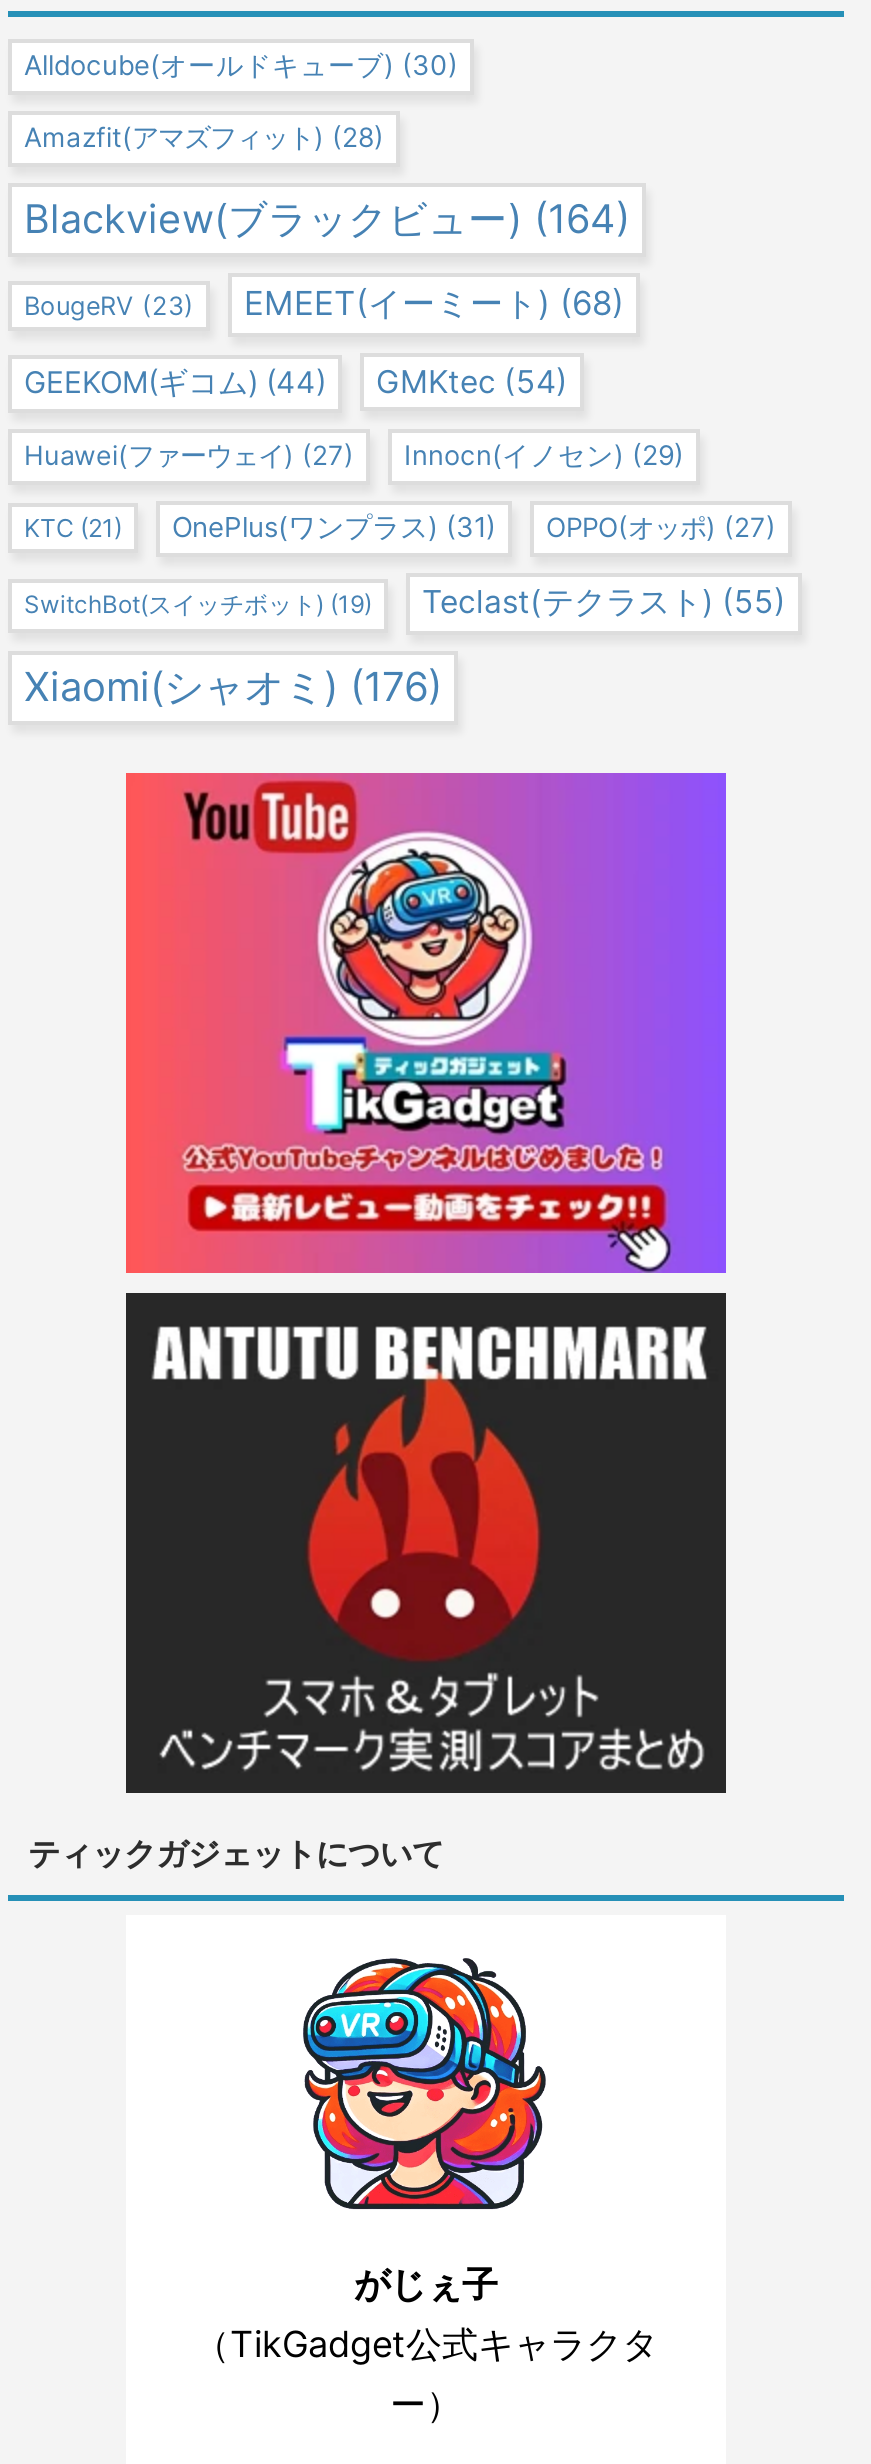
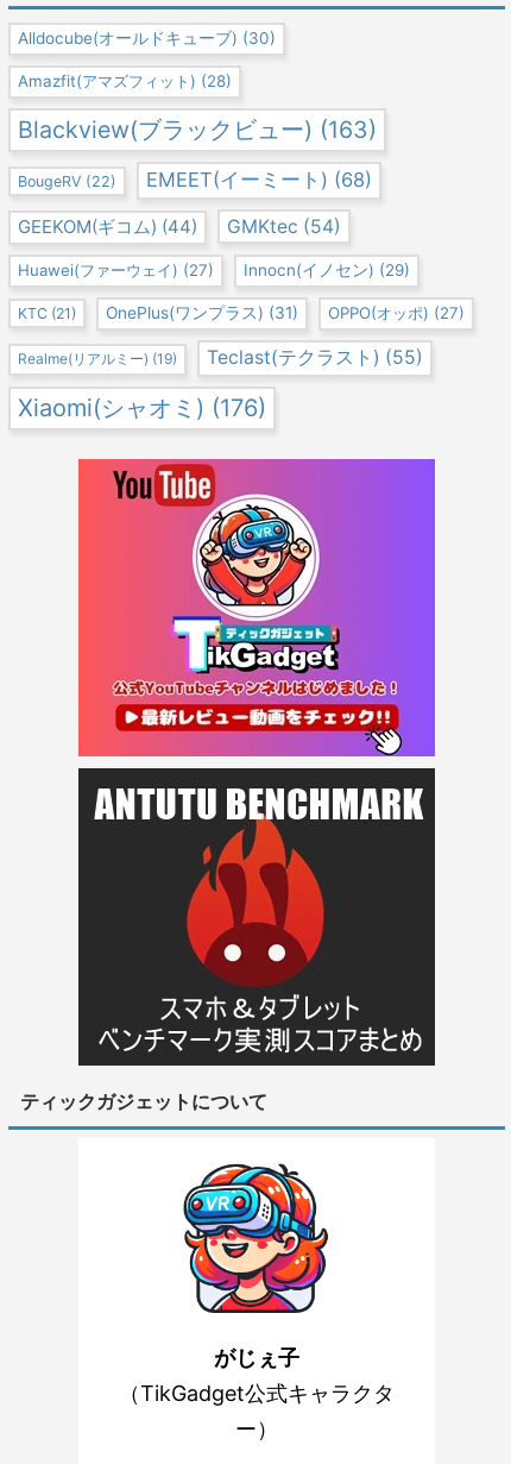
[24,194,630,242] Blackview(ブラックビュー) (164) -> [18,115,377,143] Blackview(ブラックビュー) (163)
[24,282,624,322] BougeRV (23) EMEET(イーミート) (68) -> [18,167,372,191] BougeRV (22) EMEET(イーミート) (68)
[24,588,372,618] SwitchBot(スイッチボット) (19) -> [18,349,177,367] Realme(リアルミー) (19)

